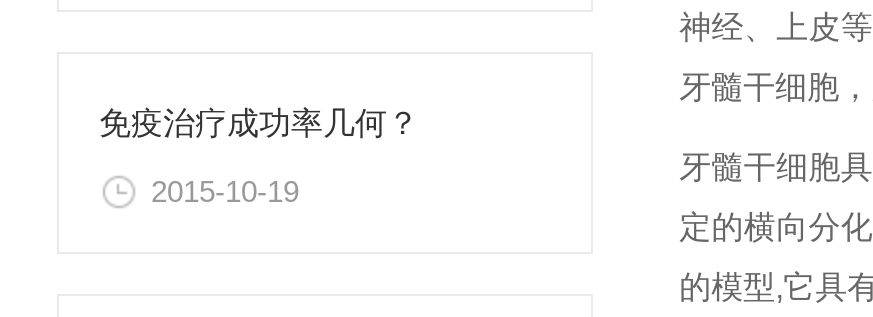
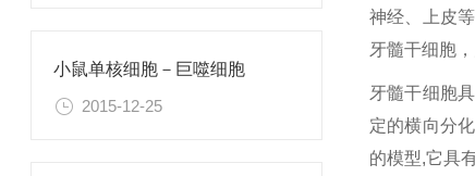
[99,106,419,140] 免疫治疗成功率几何？ -> [53,60,245,78] 小鼠单核细胞－巨噬细胞
[151,174,299,208] 2015-10-19 -> [82,97,162,115] 2015-12-25

